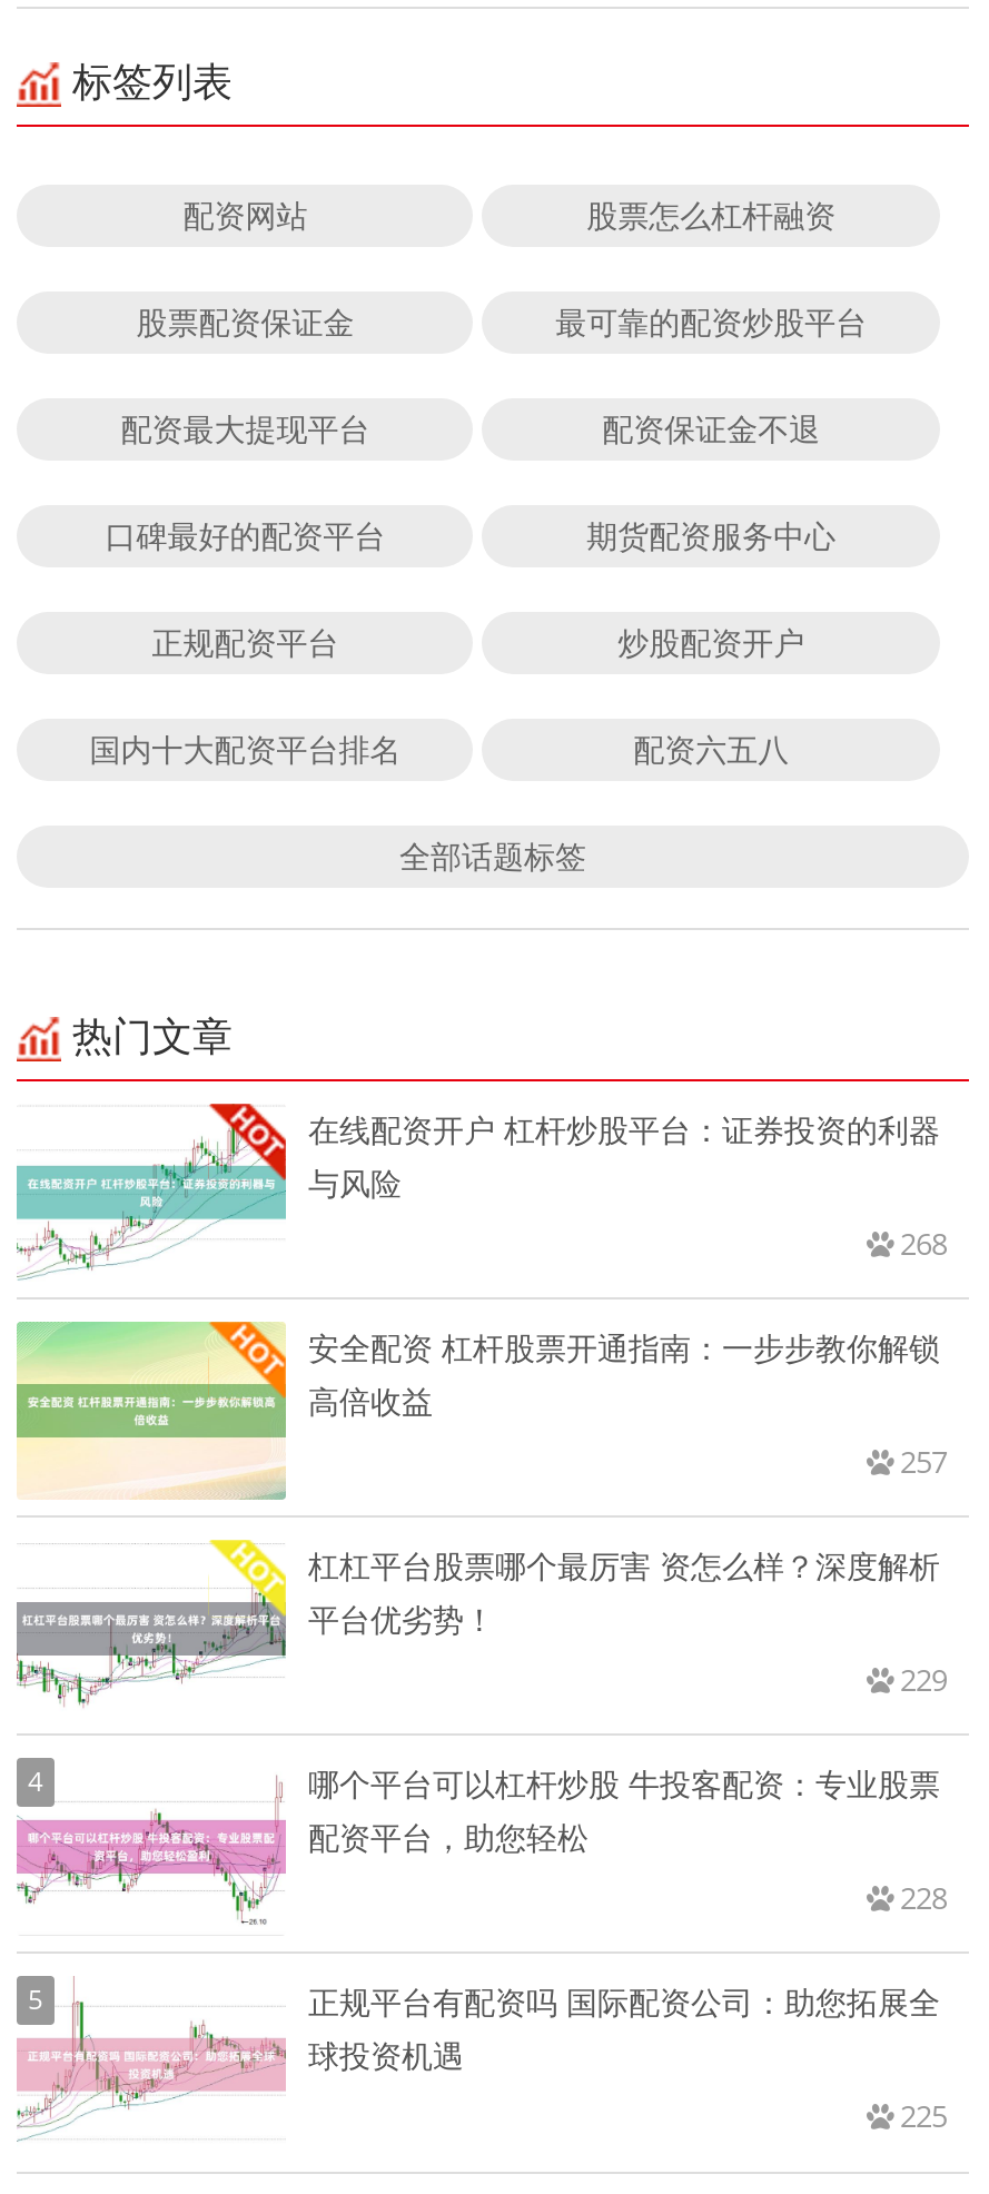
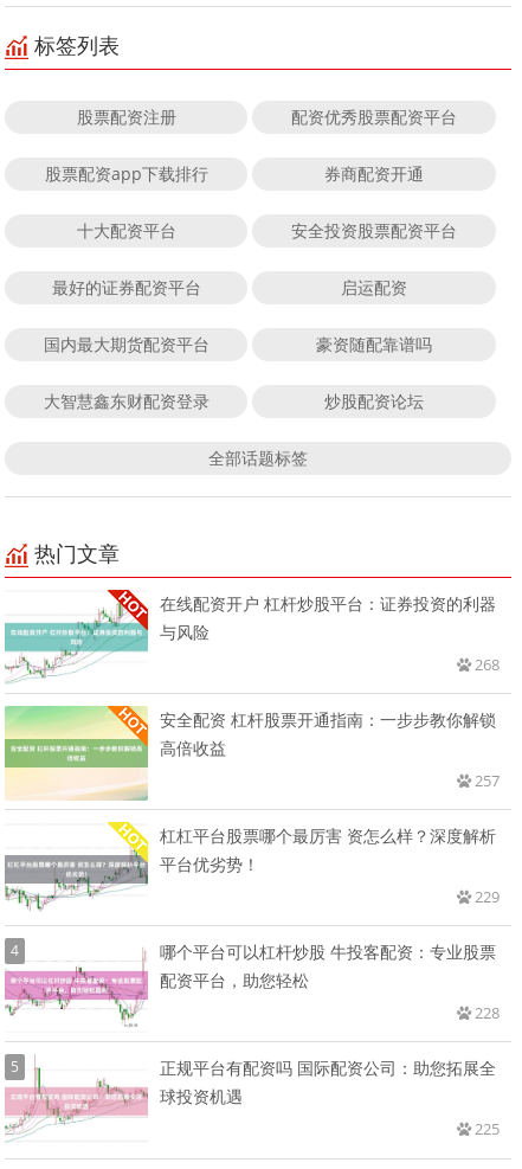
[183,194,836,236] 配资网站 | 股票怎么杠杆融资 -> [77,105,457,128] 股票配资注册 | 配资优秀股票配资平台
[136,300,867,343] 股票配资保证金 | 最可靠的配资炒股平台 -> [45,162,424,185] 股票配资app下载排行 | 券商配资开通
[121,407,820,449] 配资最大提现平台 | 配资保证金不退 -> [77,219,457,242] 十大配资平台 | 安全投资股票配资平台
[105,514,836,556] 口碑最好的配资平台 | 期货配资服务中心 -> [52,276,407,298] 最好的证券配资平台 | 启运配资
[152,621,805,663] 正规配资平台 | 炒股配资开户 -> [43,333,432,355] 国内最大期货配资平台 | 豪资随配靠谱吗
[89,728,789,770] 国内十大配资平台排名 | 配资六五八 -> [43,390,424,412] 大智慧鑫东财配资登录 | 炒股配资论坛

